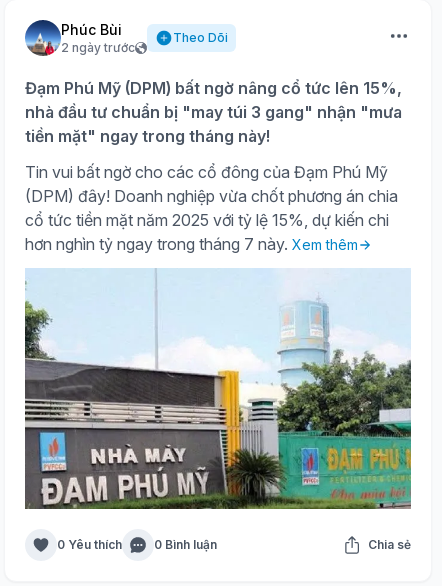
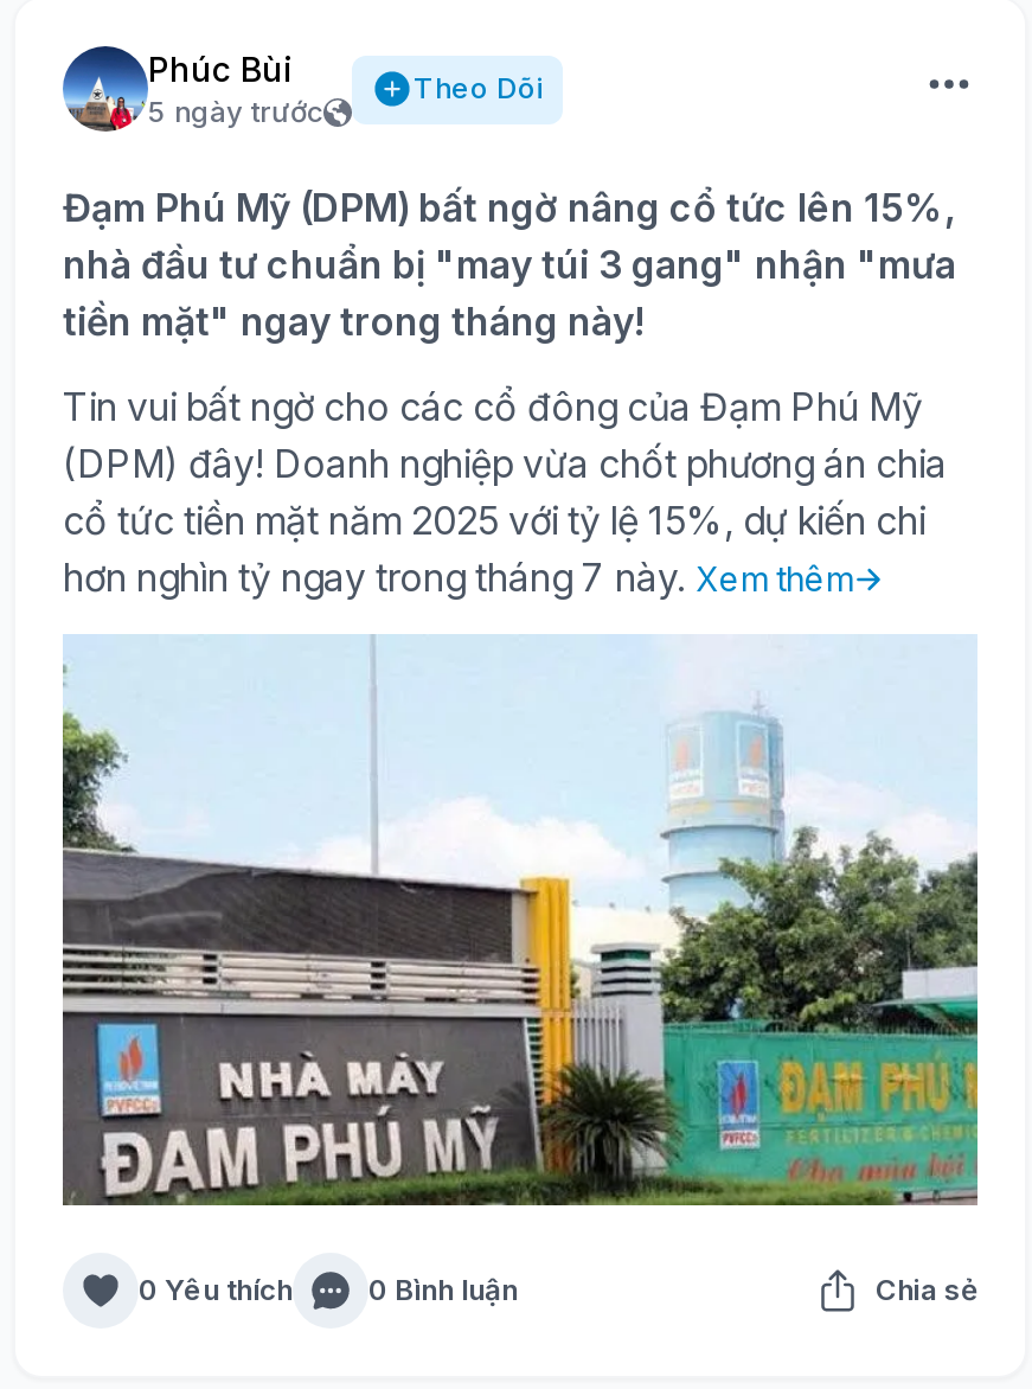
[61,40,135,55] 2 ngày trước -> [148,95,323,130] 5 ngày trước

